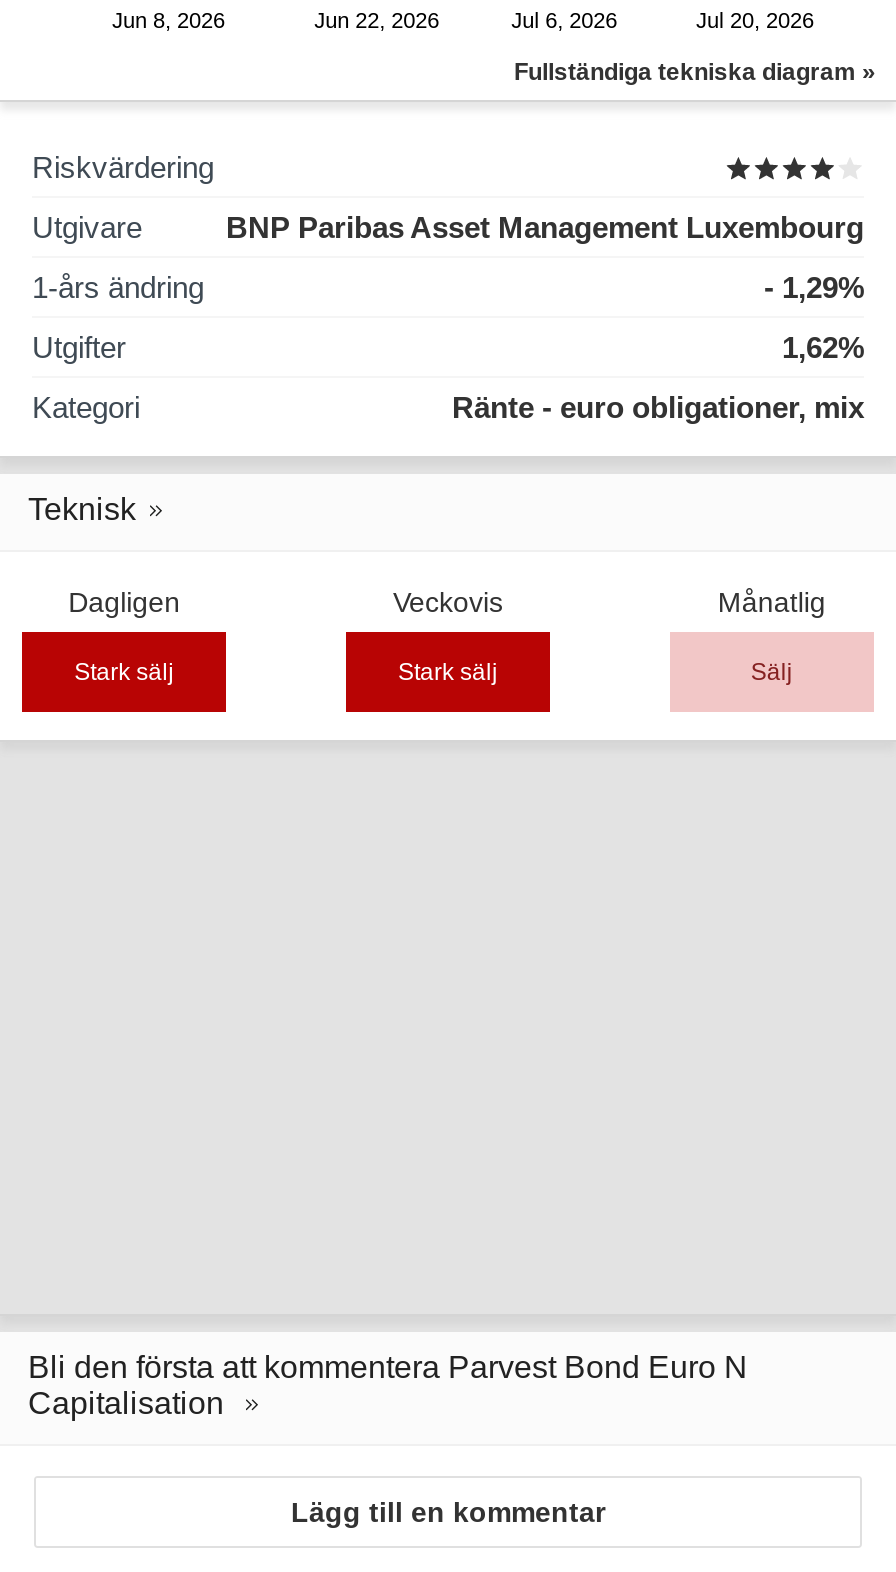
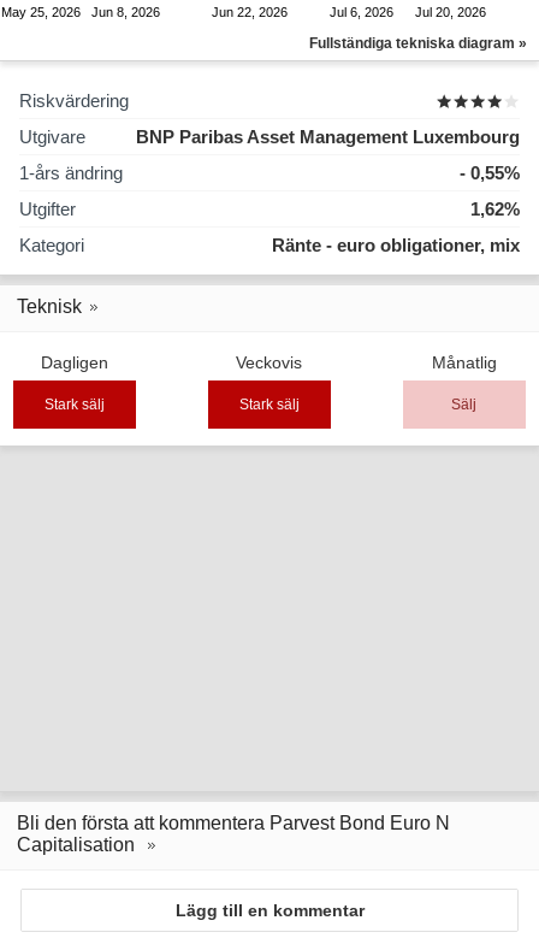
none -> [1,5,81,19] May 25, 2026
[764,270,864,304] - 1,29% -> [460,163,520,183] - 0,55%

